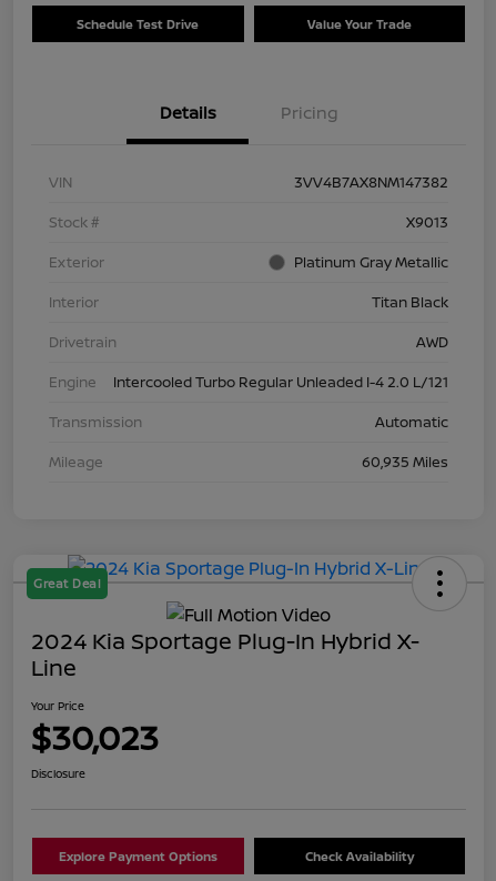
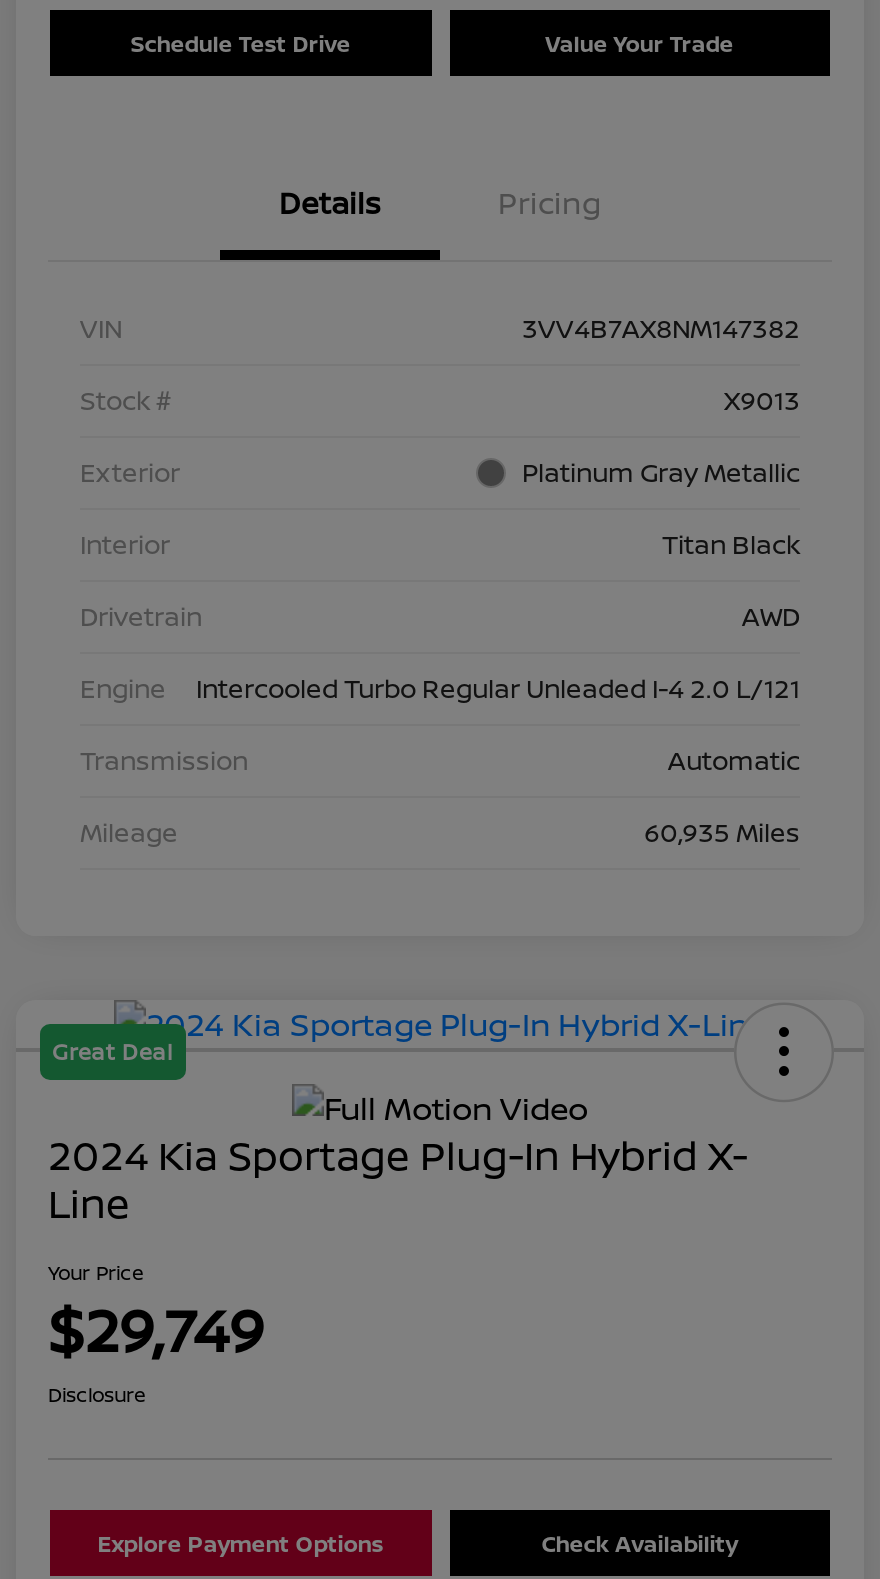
[31,714,159,760] $30,023 -> [48,1288,264,1370] $29,749

